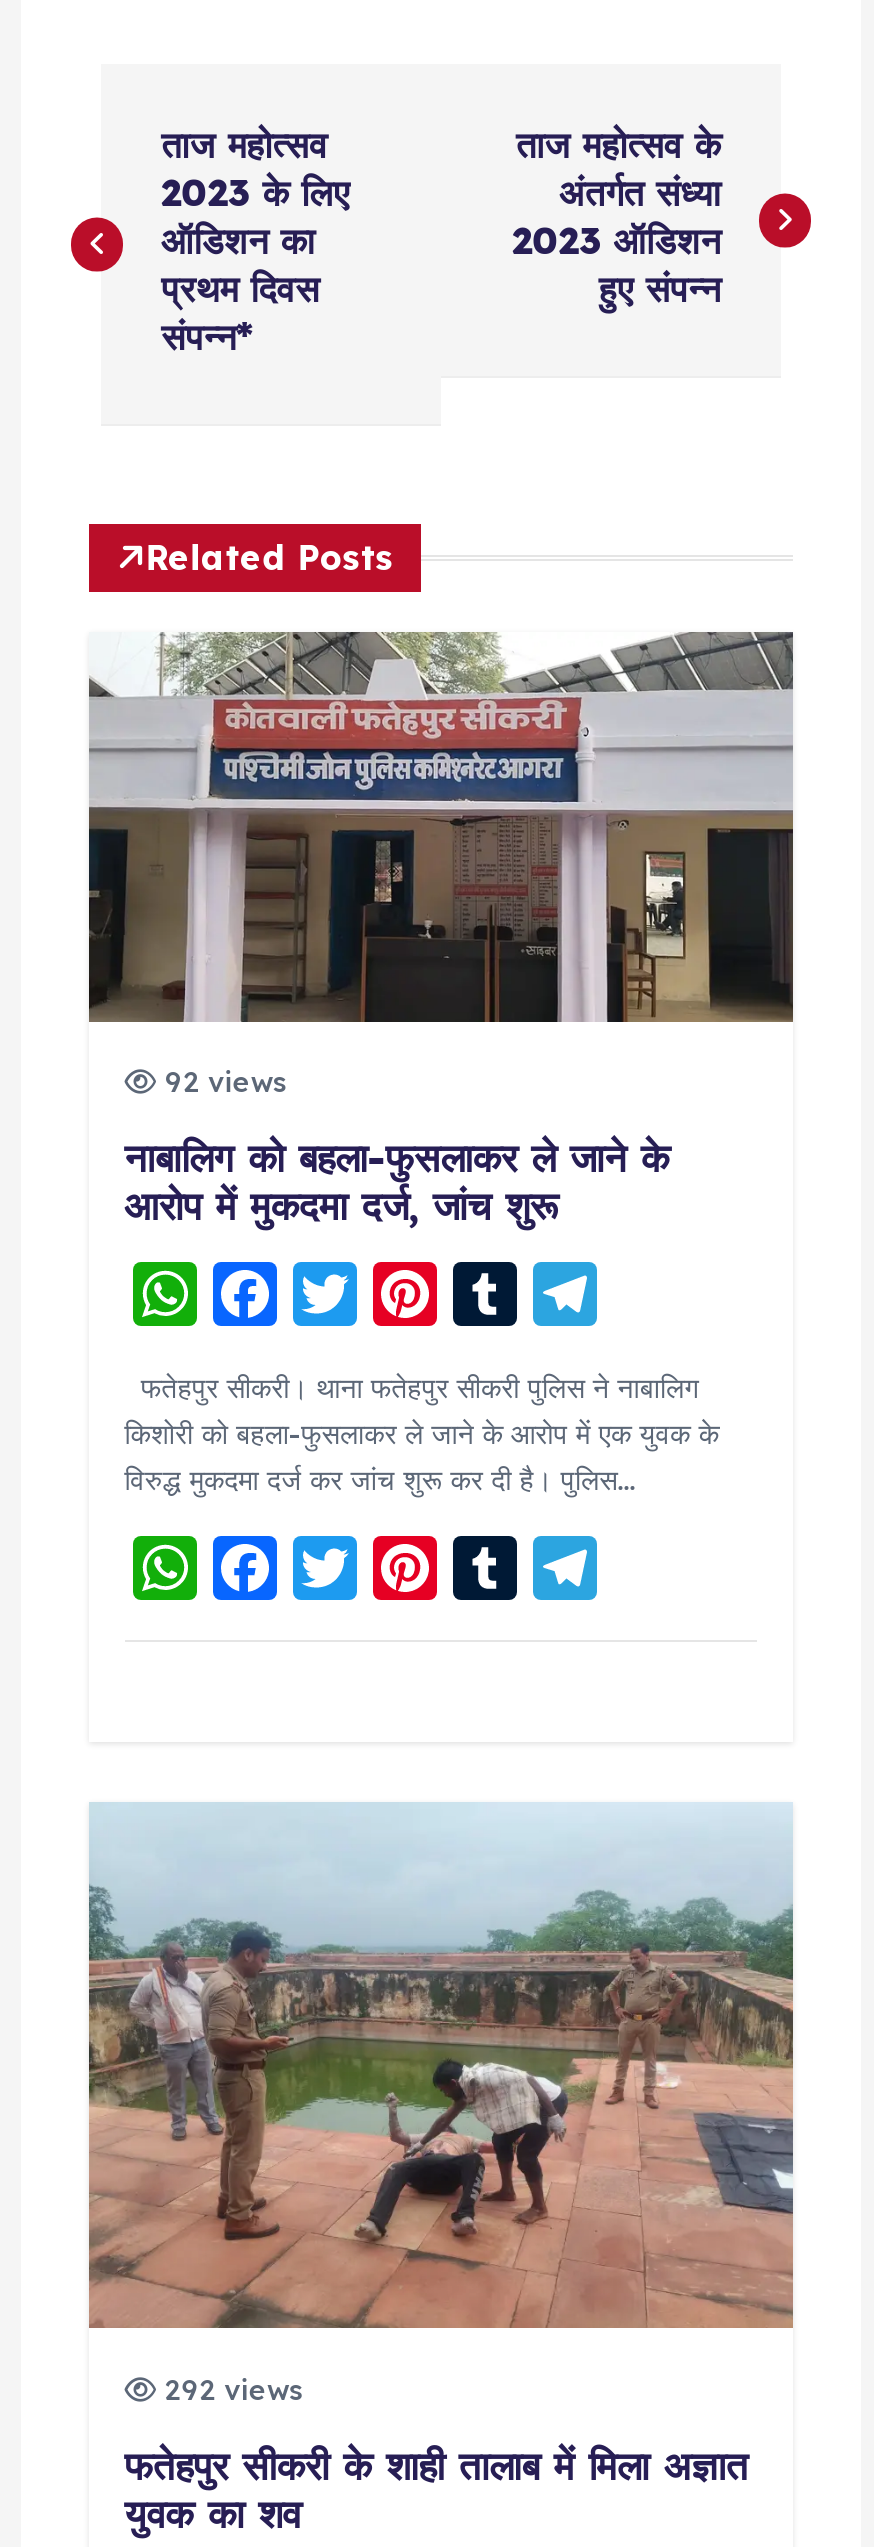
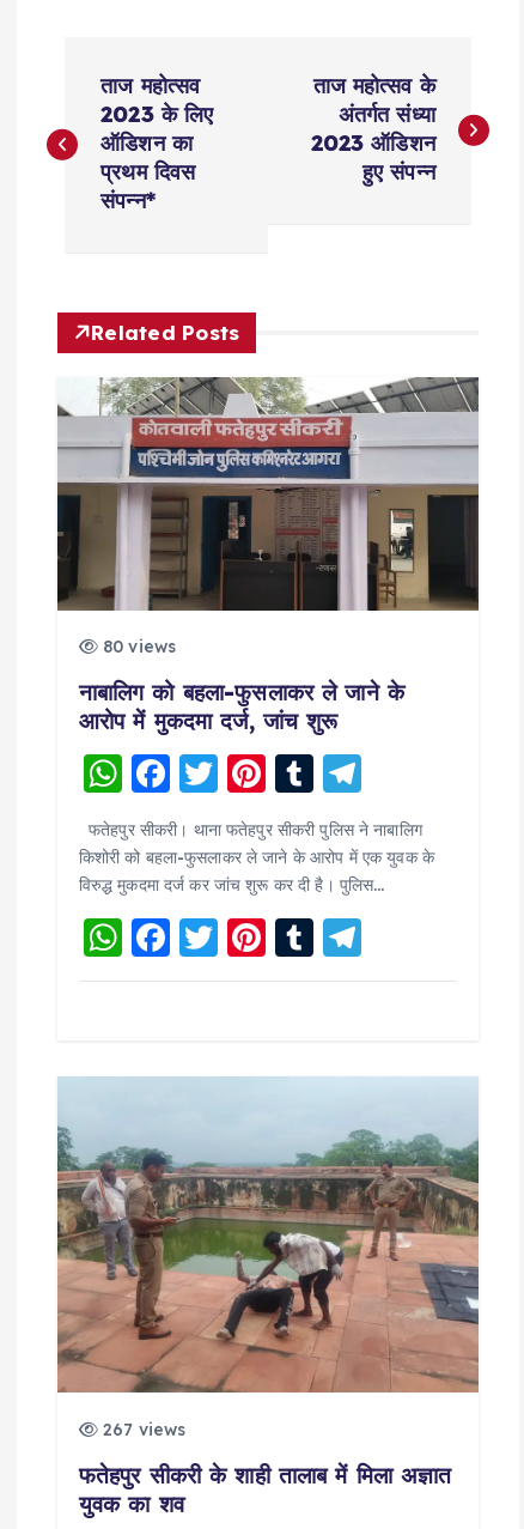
[157,1064,287,1100] 92 views -> [98,636,176,657] 80 views
[157,2371,304,2407] 292 views -> [98,1418,186,1440] 267 views

